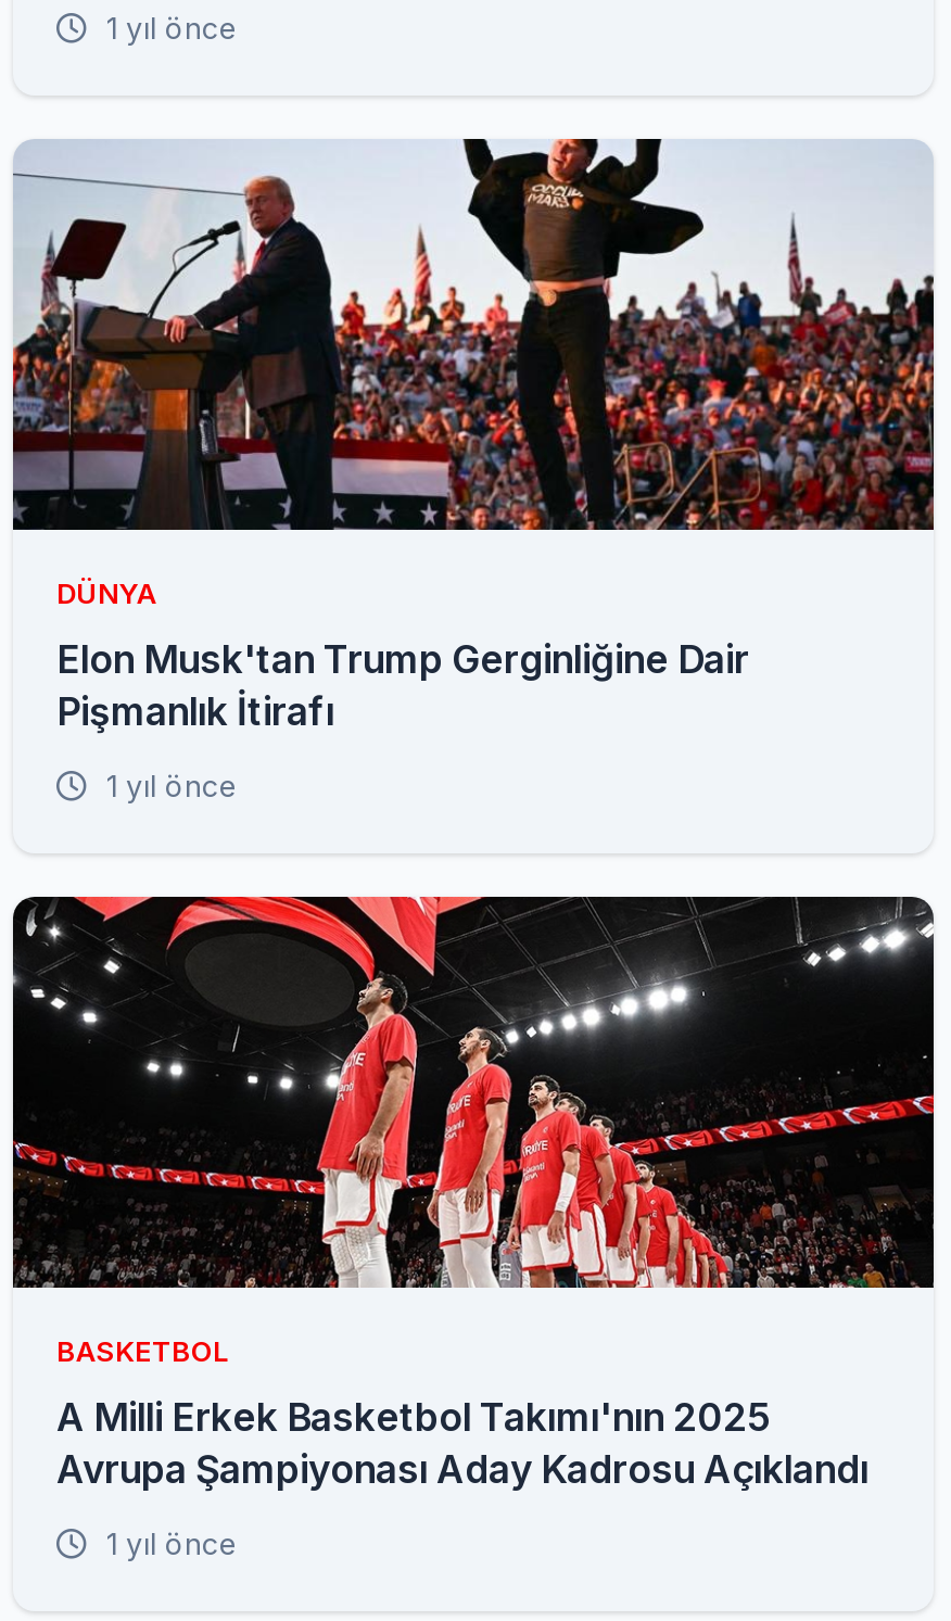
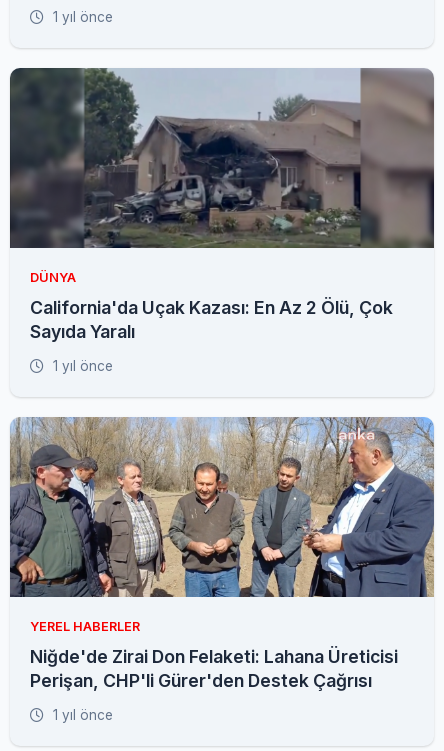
[11,137,934,532] [image] -> [9,67,435,249] [image]
[56,636,749,734] Elon Musk'tan Trump Gerginliğine Dair | Pişmanlık İtirafı -> [30,297,393,342] California'da Uçak Kazası: En Az 2 Ölü, Çok | Sayıda Yaralı
[11,895,936,1368] [image] | BASKETBOL -> [9,416,435,634] [image] | YEREL HABERLER
[56,1394,868,1492] A Milli Erkek Basketbol Takımı'nın 2025 | Avrupa Şampiyonası Aday Kadrosu Açıklandı -> [30,646,398,691] Niğde'de Zirai Don Felaketi: Lahana Üreticisi | Perişan, CHP'li Gürer'den Destek Çağrısı

